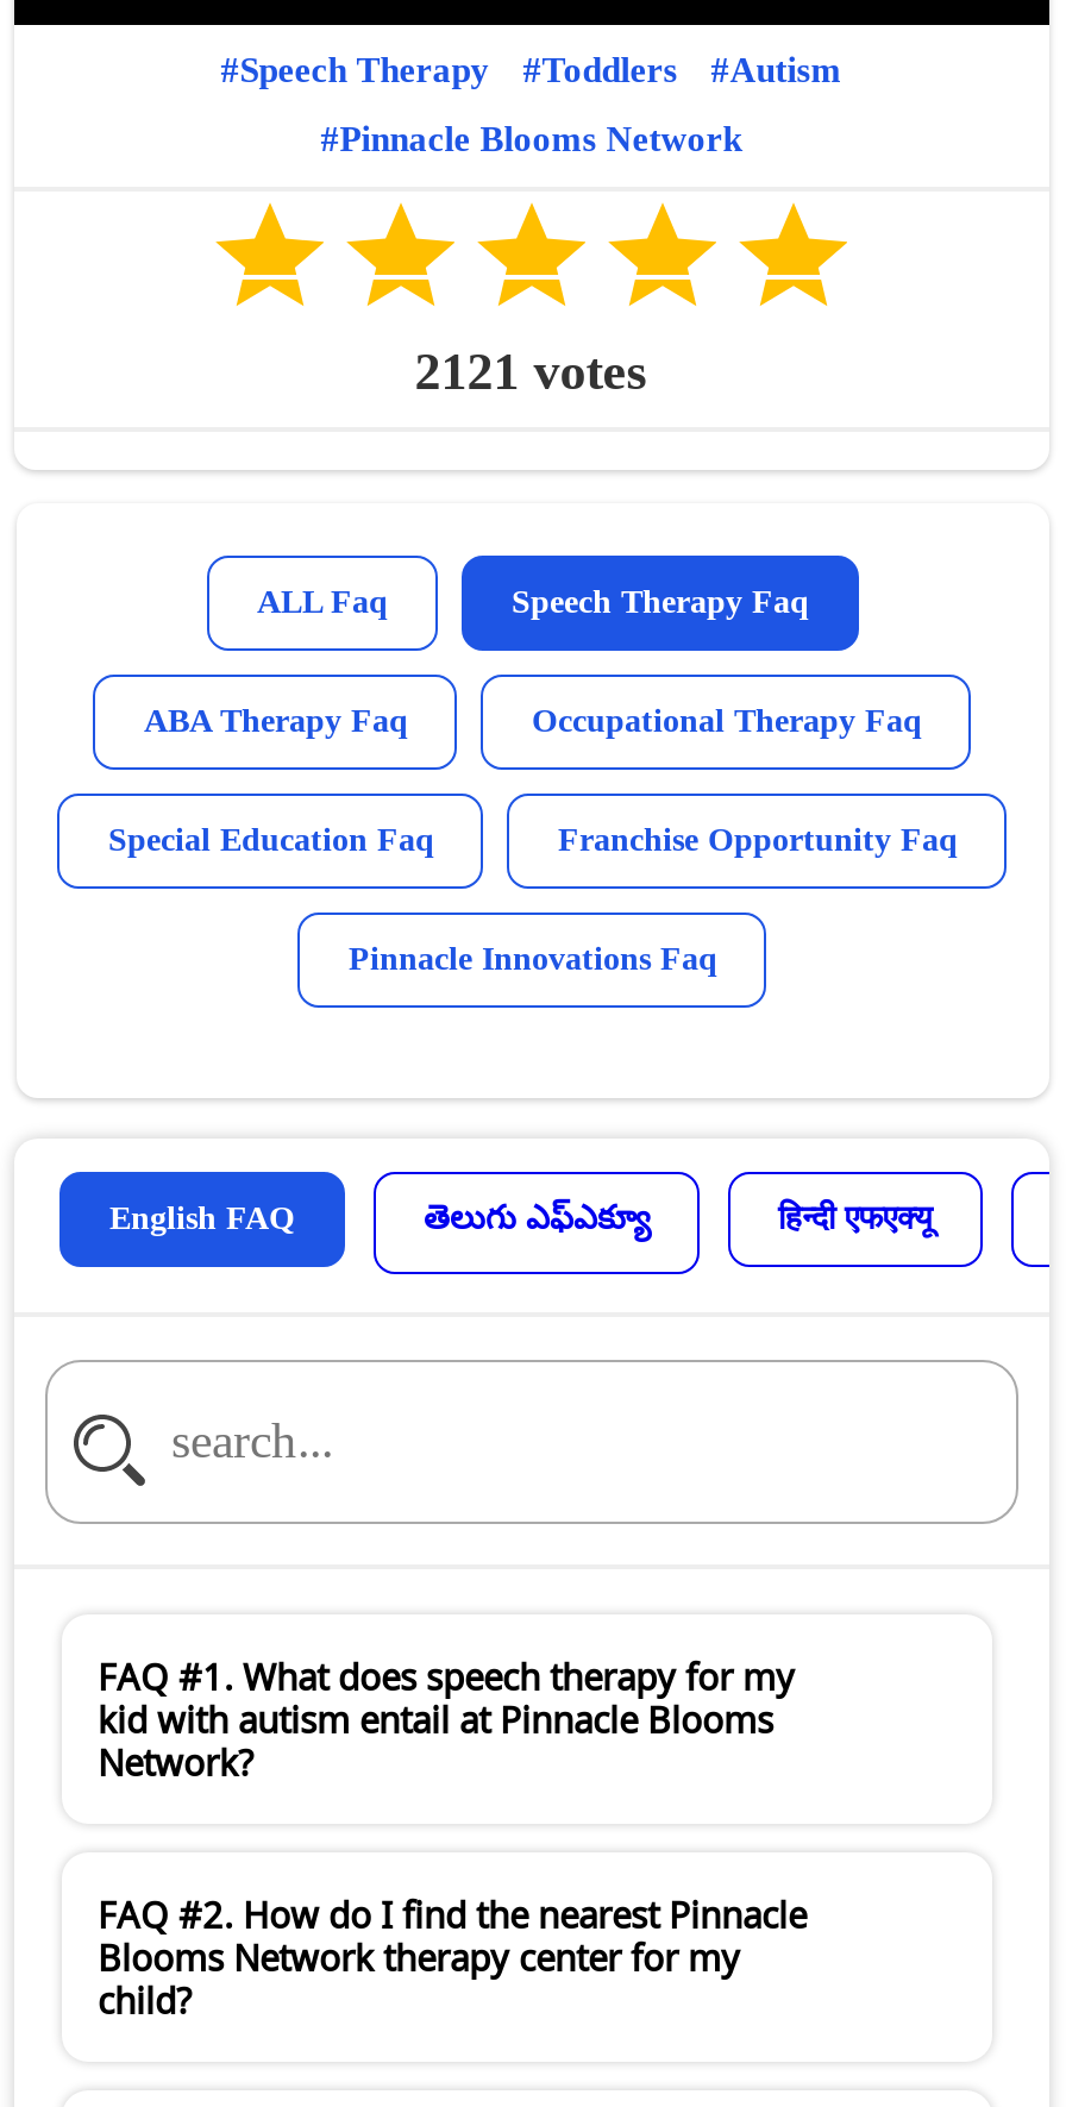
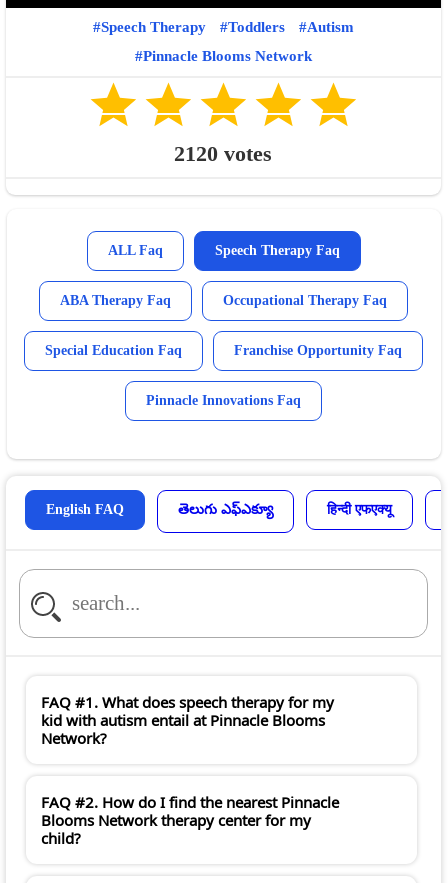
[415,342,648,401] 2121 votes -> [174,141,272,166] 2120 votes

